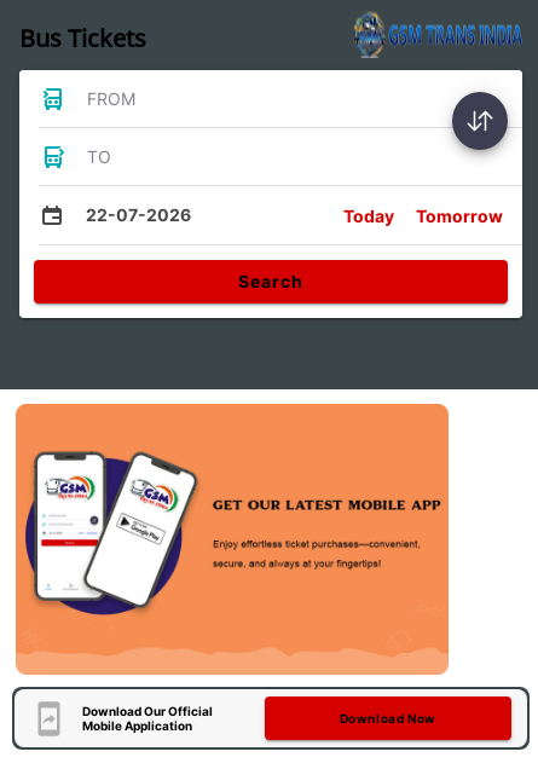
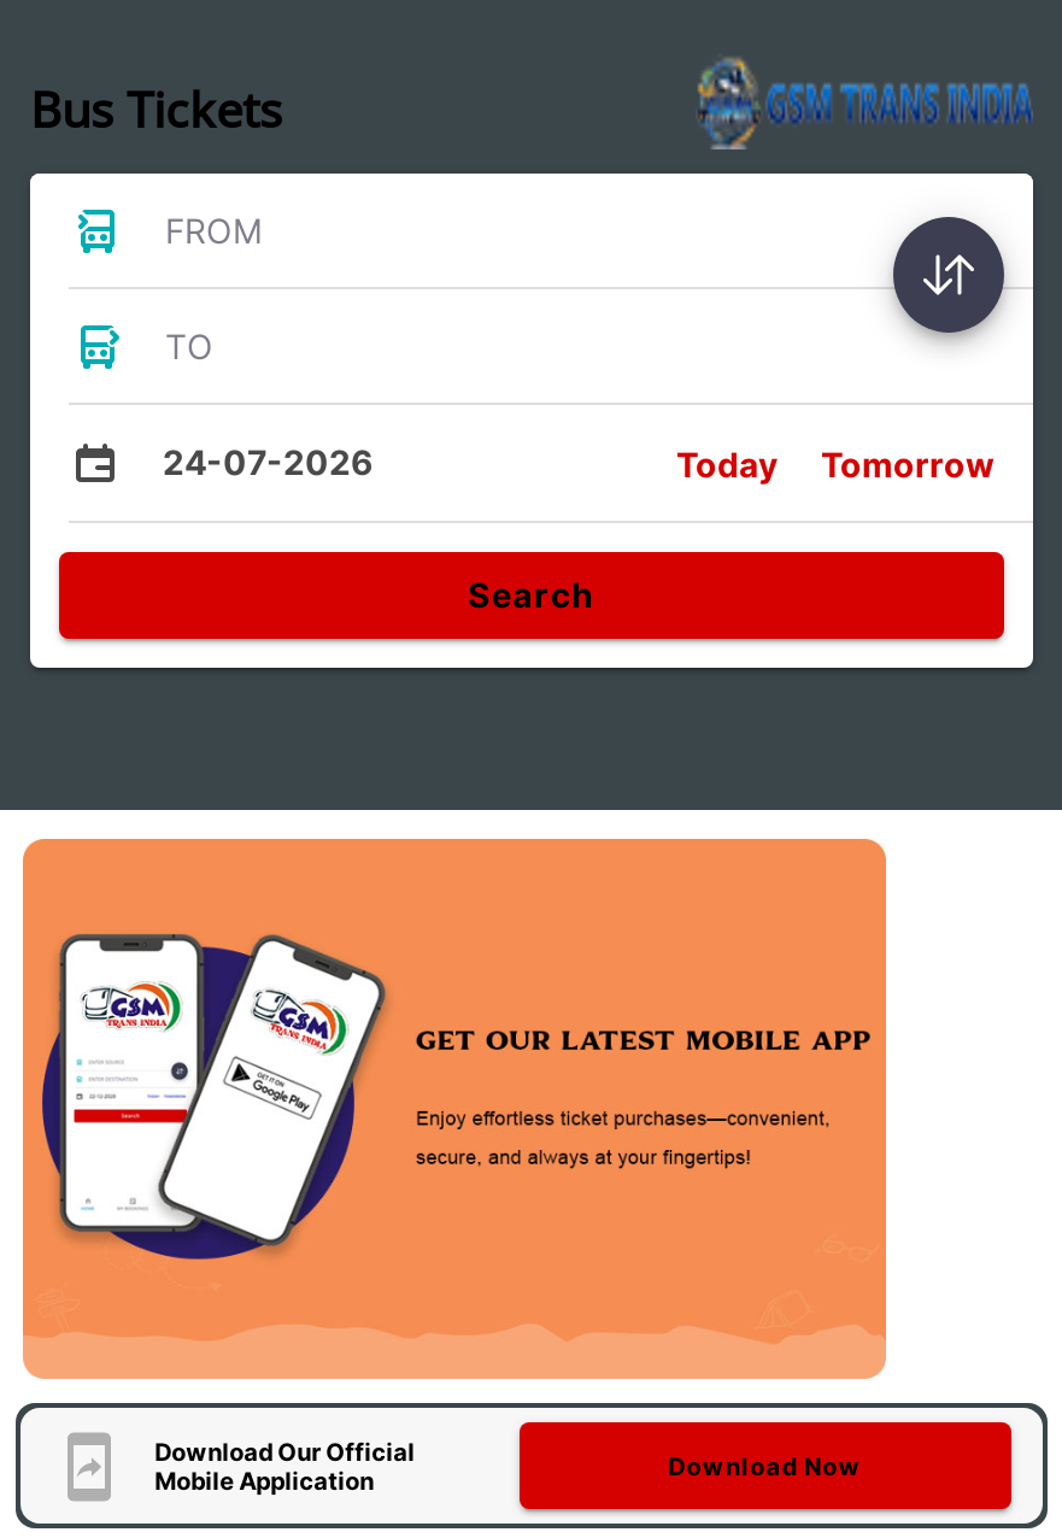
[86,204,191,225] 22-07-2026 -> [163,441,372,482] 24-07-2026

